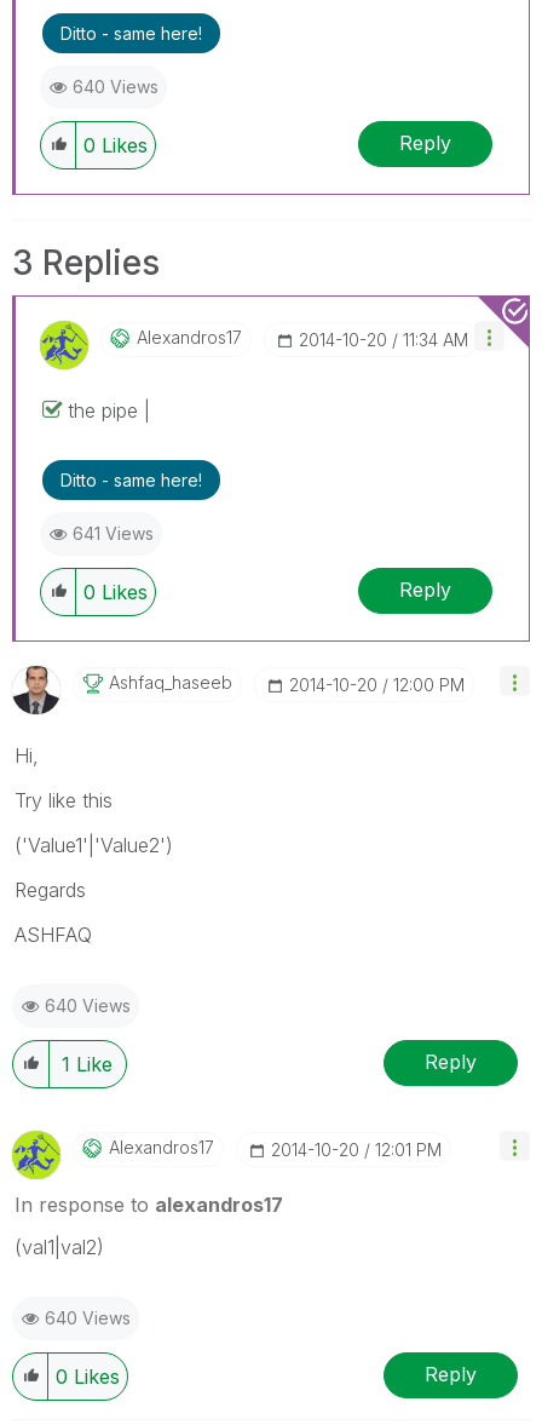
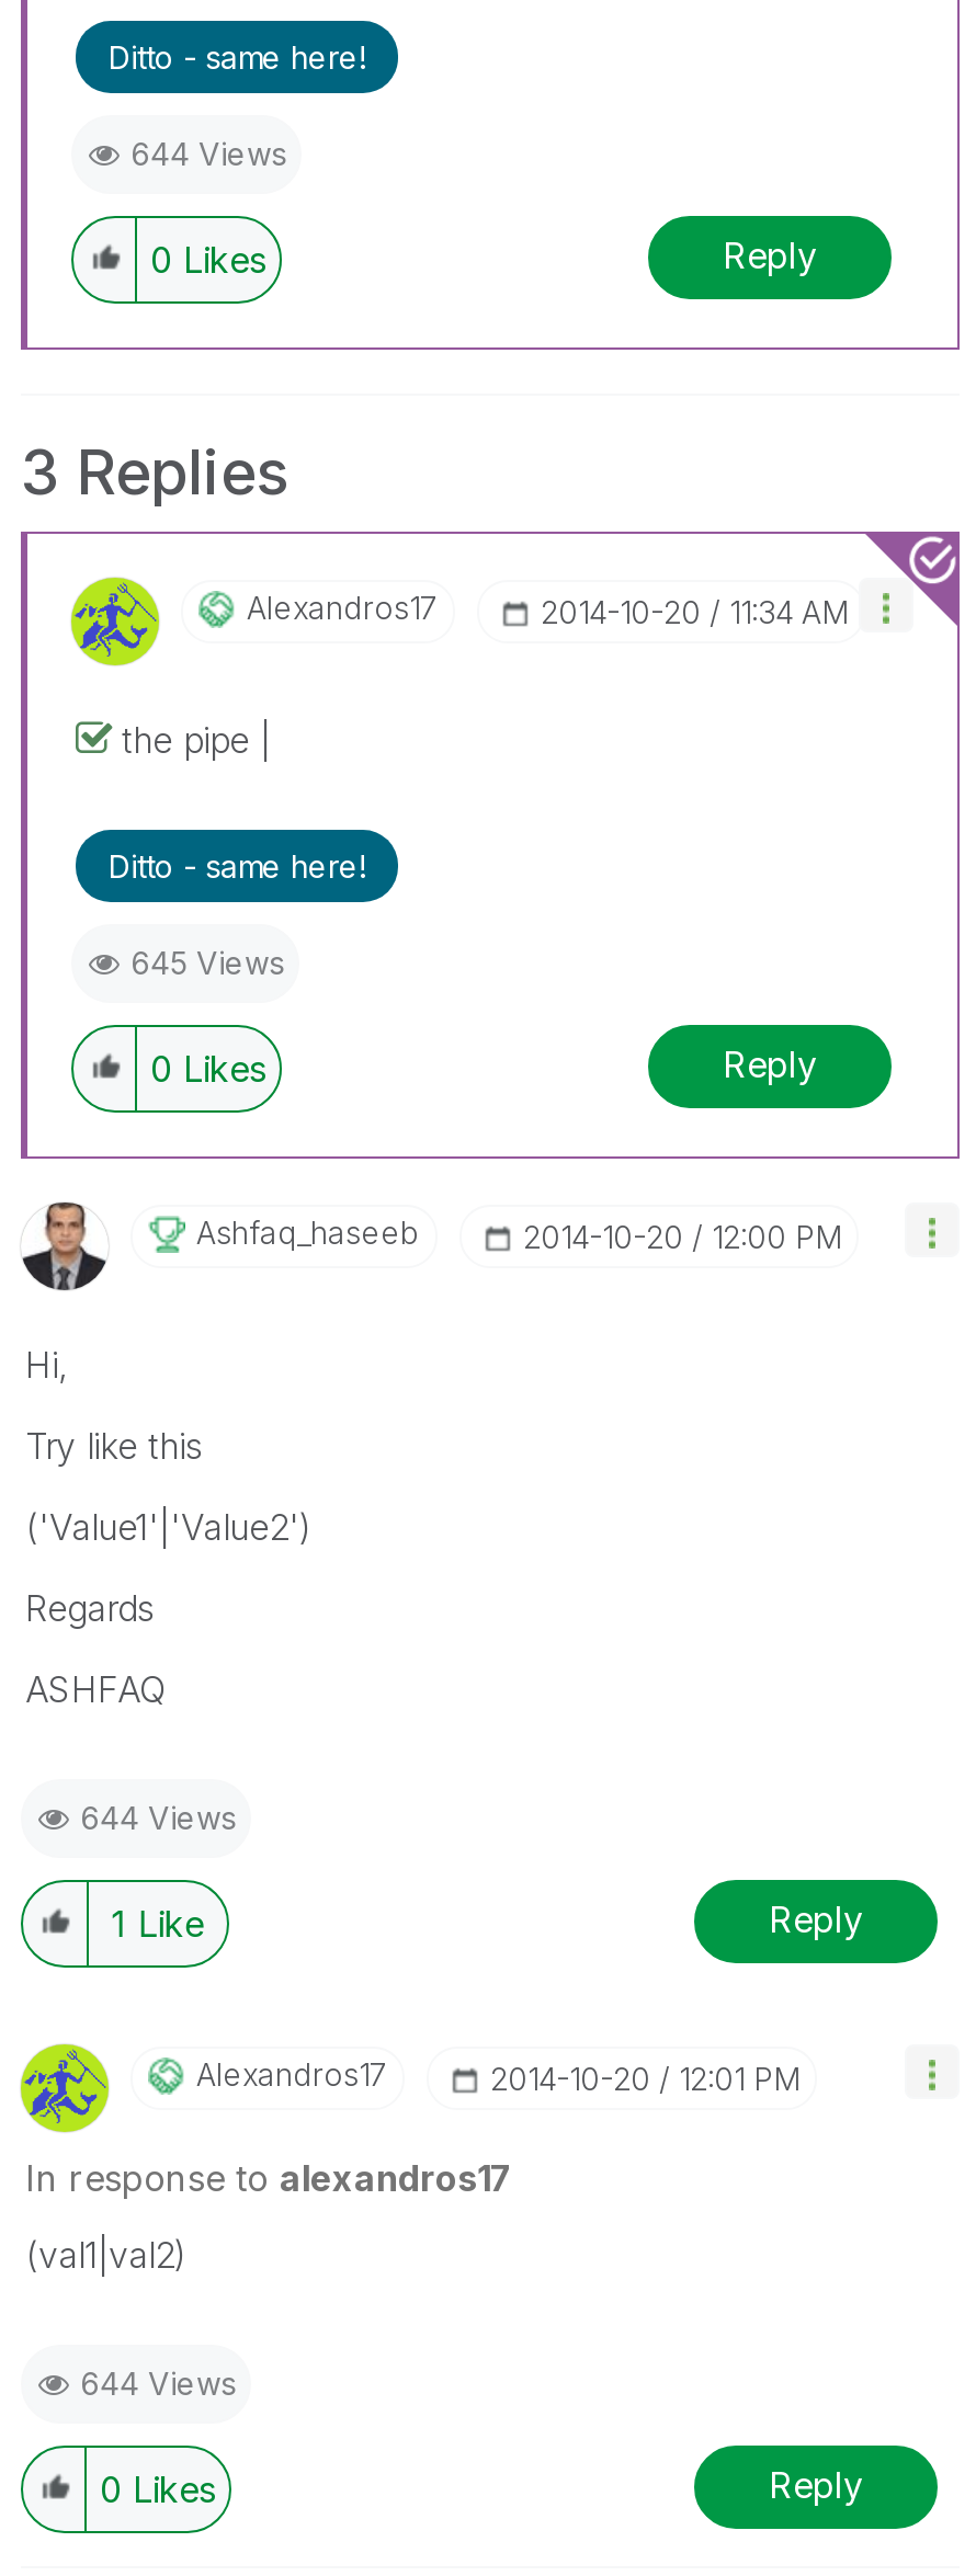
[73,76,158,96] 640 Views -> [130,134,286,171] 644 Views
[73,522,154,543] 641 Views -> [130,943,284,980] 645 Views
[45,995,131,1015] 640 Views -> [80,1798,236,1835] 644 Views
[45,1307,131,1328] 640 Views -> [80,2363,236,2401] 644 Views

